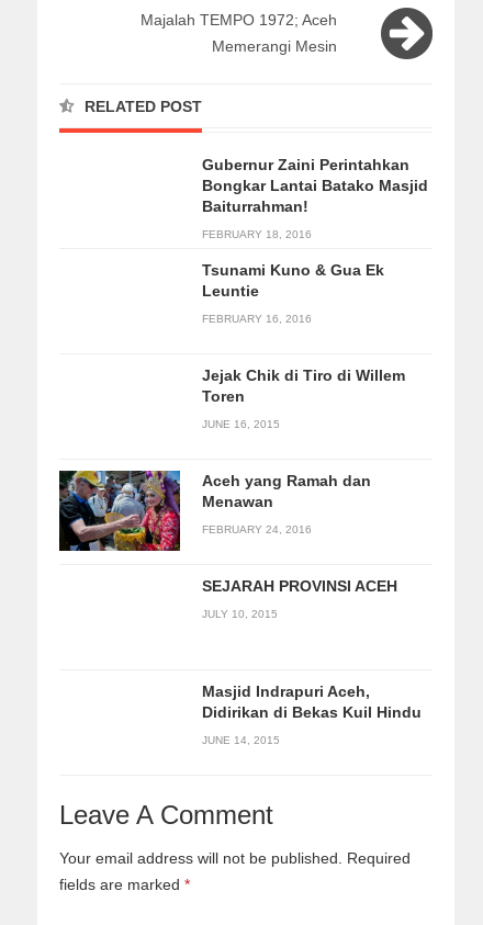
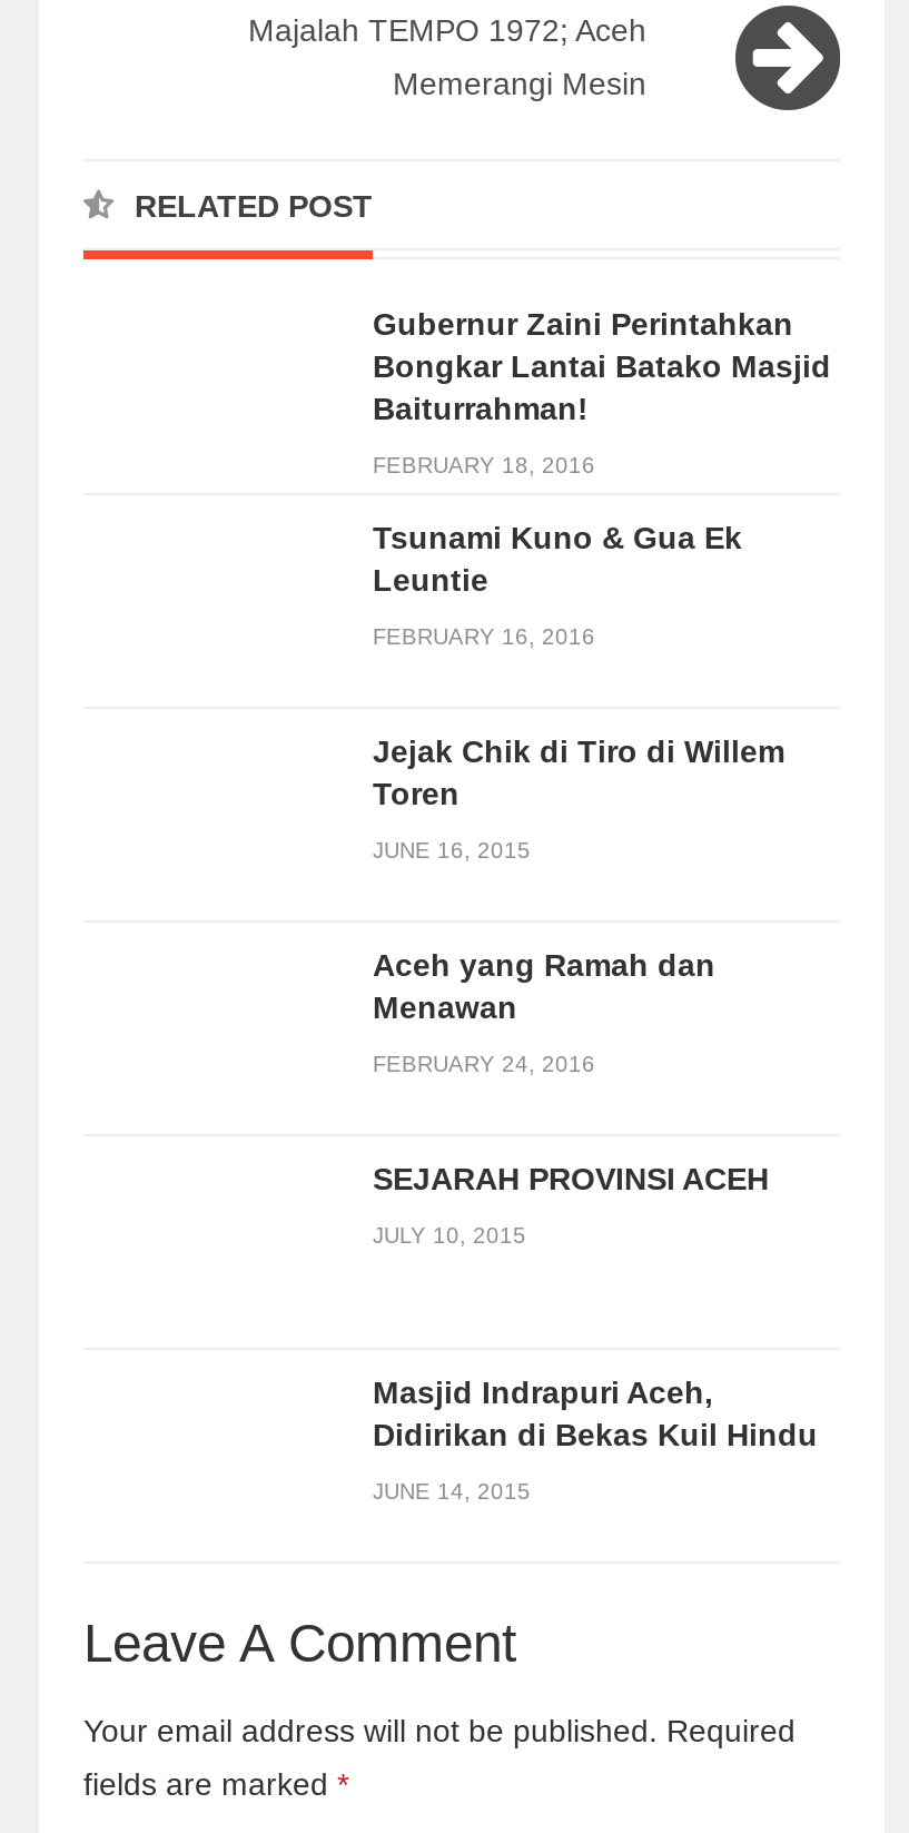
[58,470,181,552] [image] -> none

